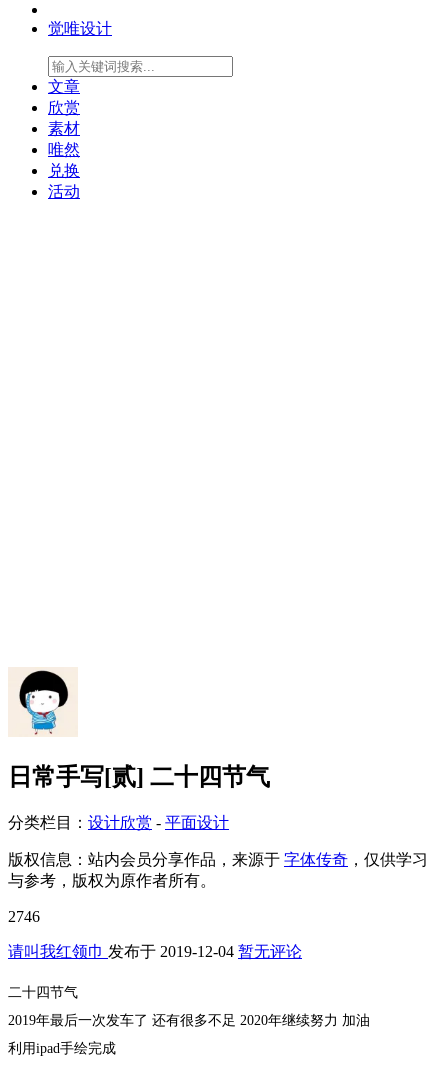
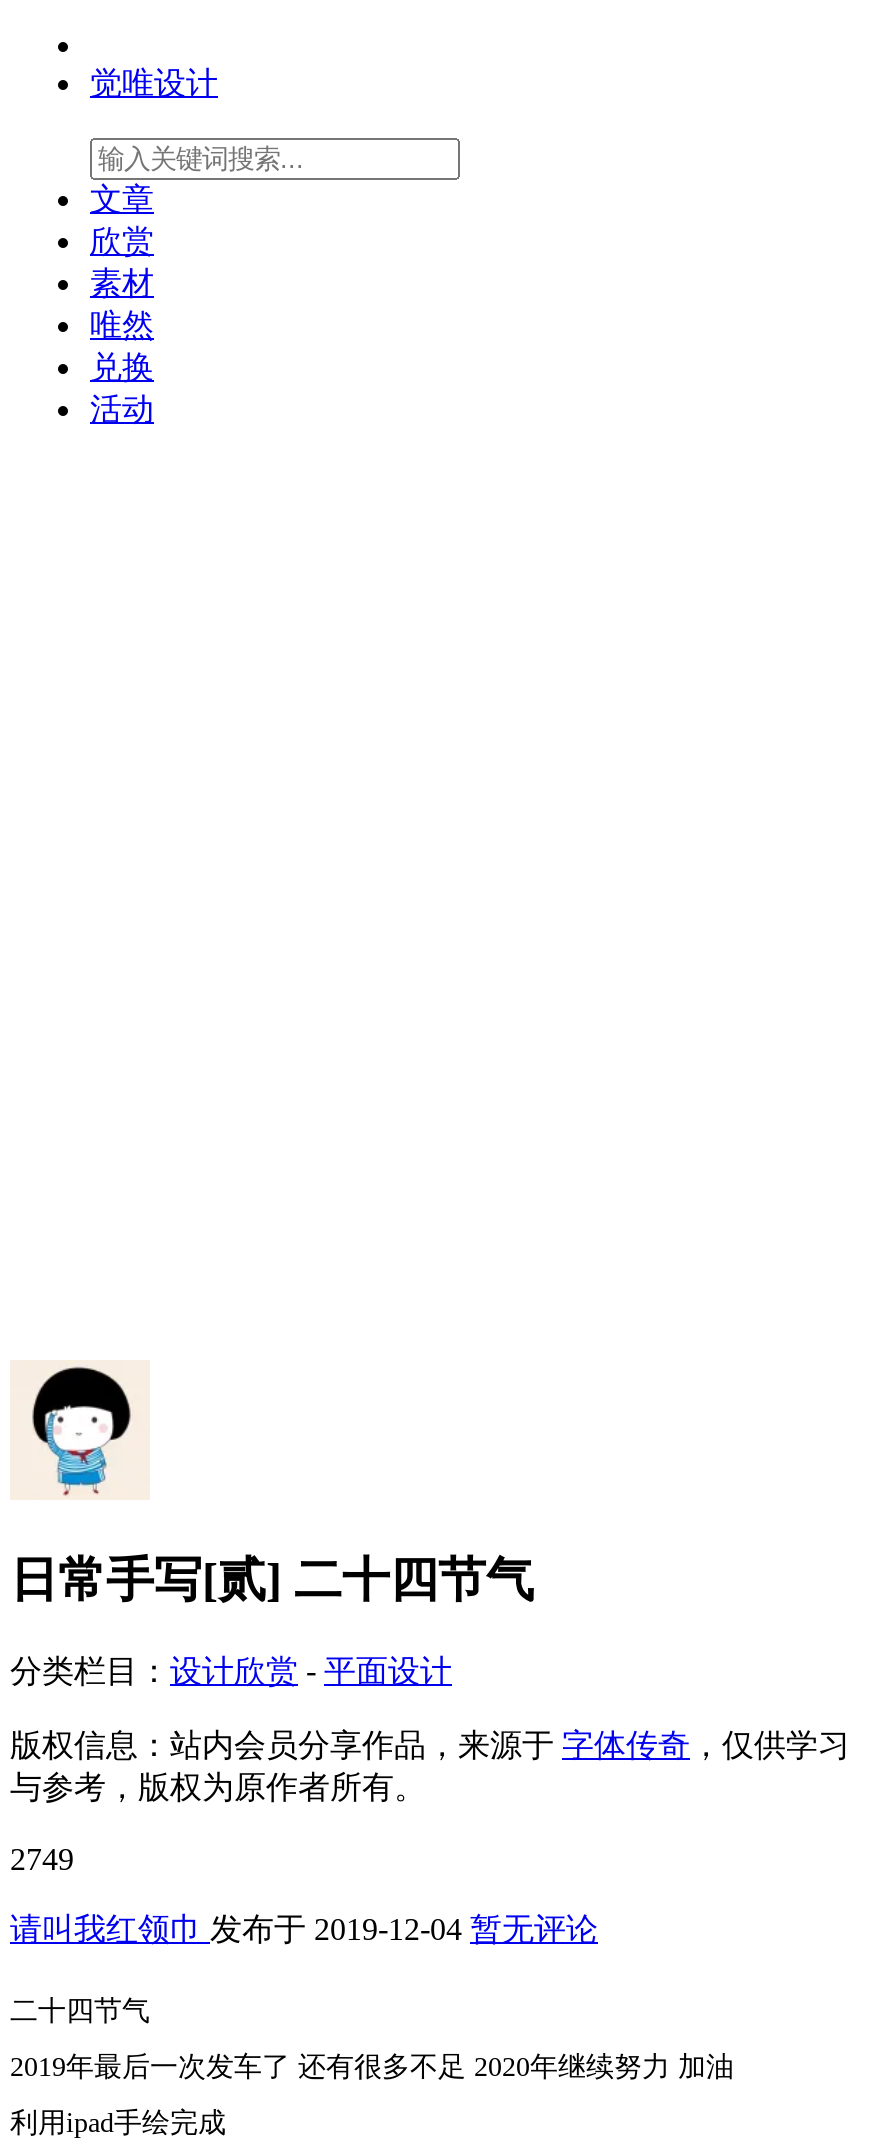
[8,908,40,925] 2746 -> [10,1842,74,1876] 2749

